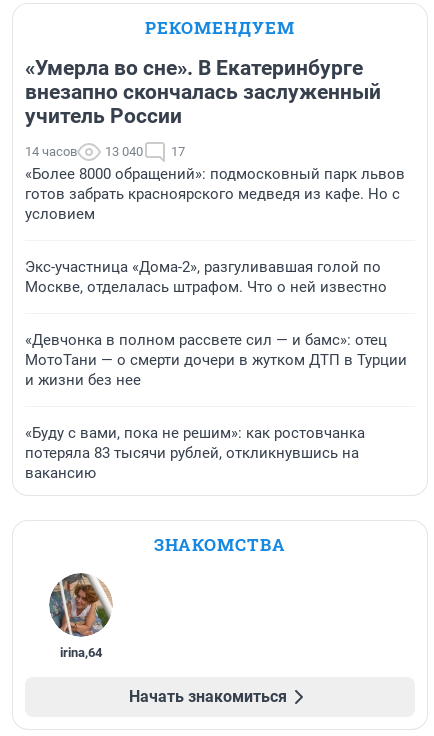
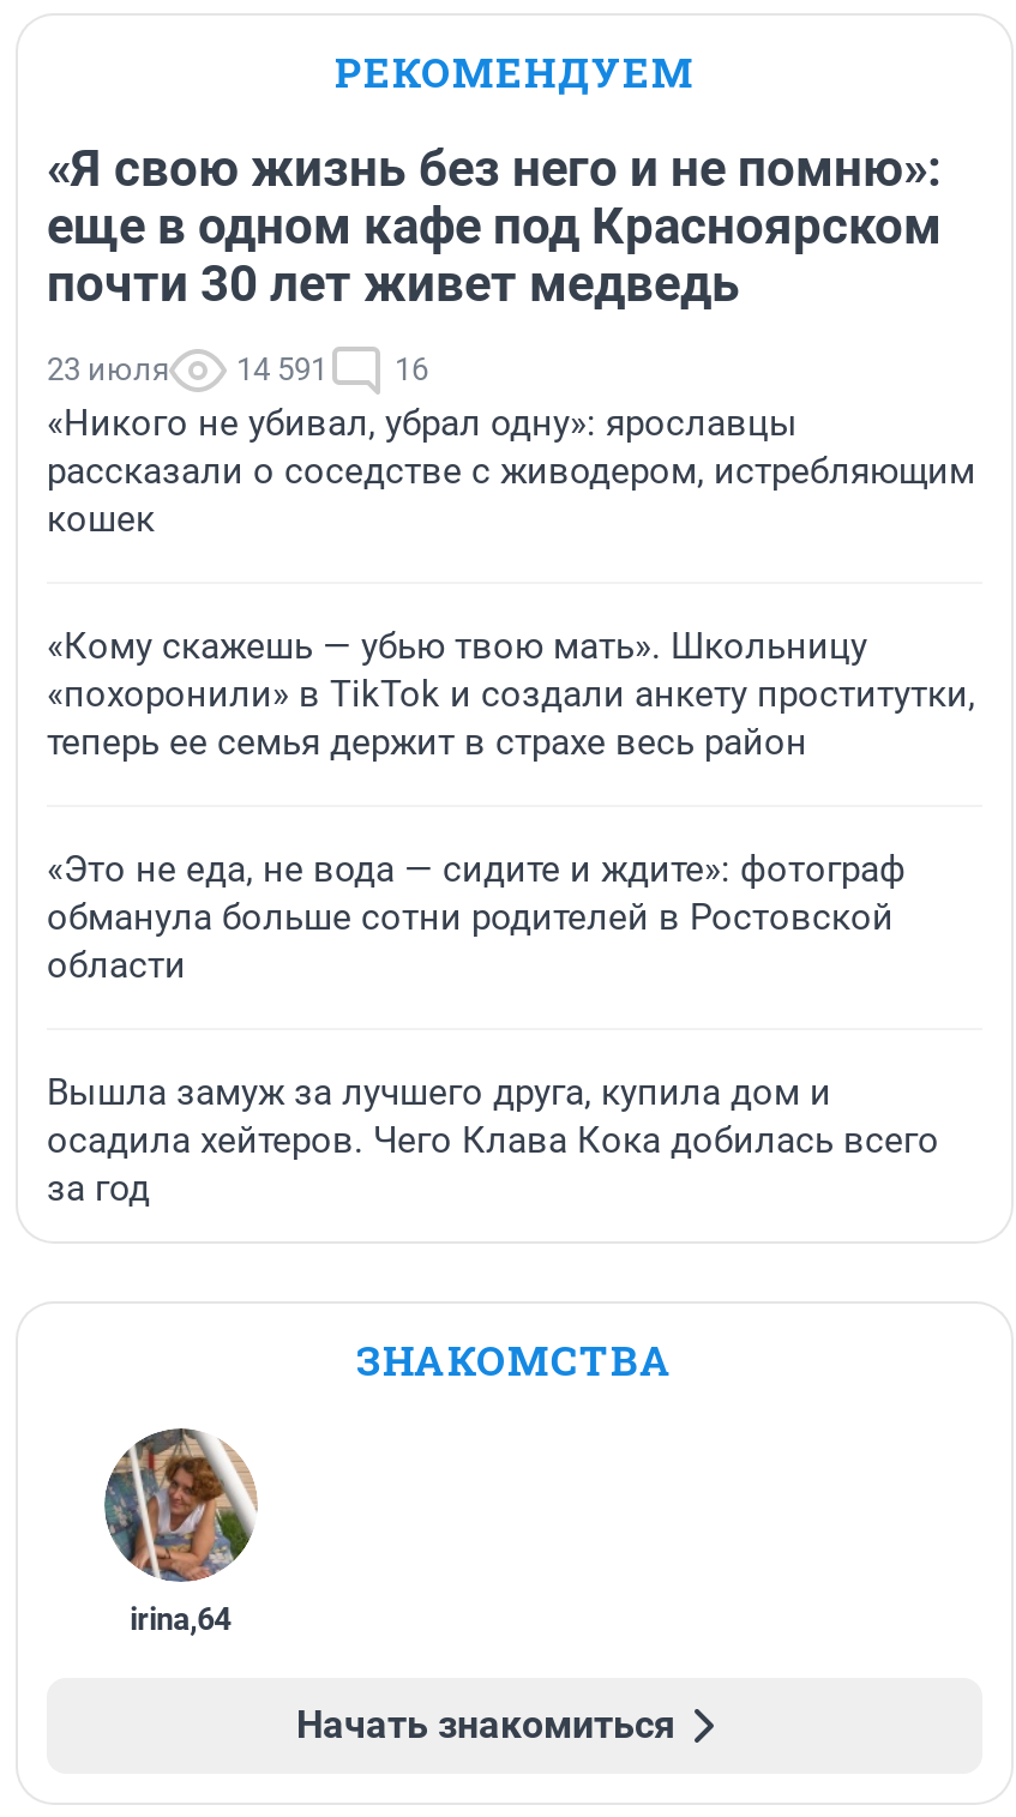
[25,56,381,128] «Умерла во сне». В Екатеринбурге | внезапно скончалась заслуженный | учитель России -> [47,141,942,313] «Я свою жизнь без него и не помню»: | еще в одном кафе под Красноярском | почти 30 лет живет медведь
[25,144,405,223] 14 часов | 13 040 | 17 | «Более 8000 обращений»: подмосковный парк львов | готов забрать красноярского медведя из кафе. Но с | условием -> [47,352,975,541] 23 июля | 14 591 | 16 | «Никого не убивал, убрал одну»: ярославцы | рассказали о соседстве с живодером, истребляющим | кошек
[25,258,387,296] Экс-участница «Дома-2», разгуливавшая голой по | Москве, отделалась штрафом. Что о ней известно -> [47,625,975,764] «Кому скажешь — убью твою мать». Школьницу | «похоронили» в TikTok и создали анкету проститутки, | теперь ее семья держит в страхе весь район
[25,331,407,389] «Девчонка в полном рассвете сил — и бамс»: отец | МотоТани — о смерти дочери в жутком ДТП в Турции | и жизни без нее -> [47,848,906,987] «Это не еда, не вода — сидите и ждите»: фотограф | обманула больше сотни родителей в Ростовской | области
[25,424,365,482] «Буду с вами, пока не решим»: как ростовчанка | потеряла 83 тысячи рублей, откликнувшись на | вакансию -> [47,1071,939,1210] Вышла замуж за лучшего друга, купила дом и | осадила хейтеров. Чего Клава Кока добилась всего | за год

